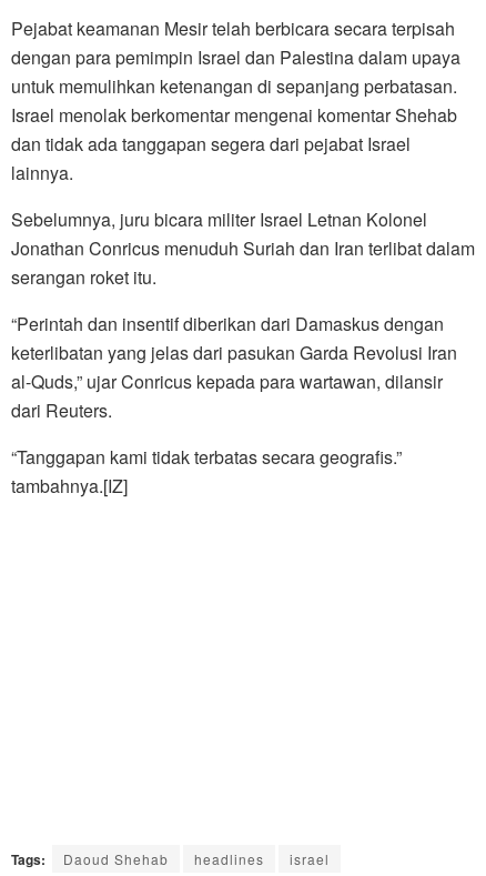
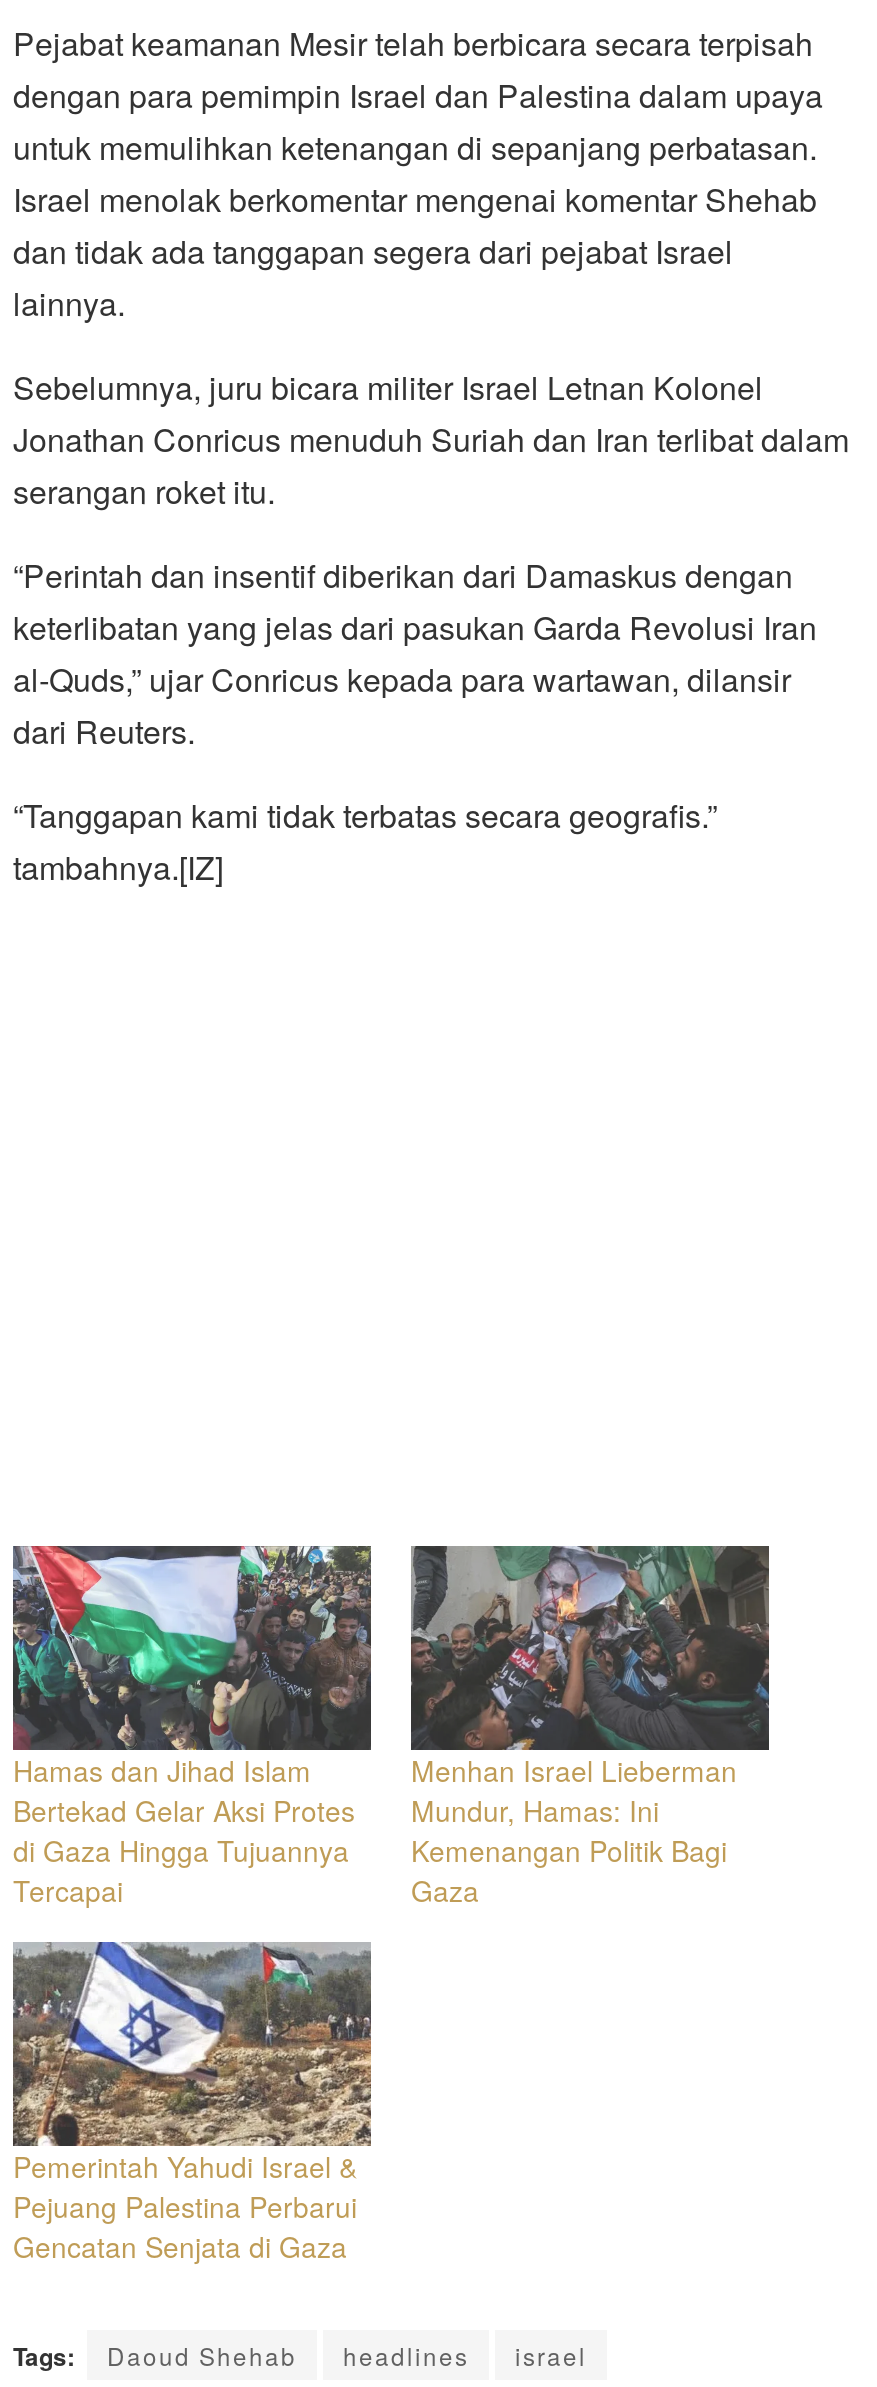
none -> [11,1544,373,1910] [image] | Hamas dan Jihad Islam | Bertekad Gelar Aksi Protes | di Gaza Hingga Tujuannya | Tercapai
none -> [11,1940,373,2267] [image] | Pemerintah Yahudi Israel & | Pejuang Palestina Perbarui | Gencatan Senjata di Gaza
none -> [409,1544,771,1910] [image] | Menhan Israel Lieberman | Mundur, Hamas: Ini | Kemenangan Politik Bagi | Gaza

